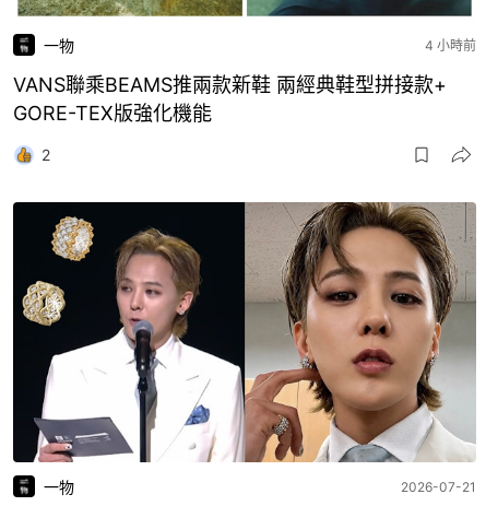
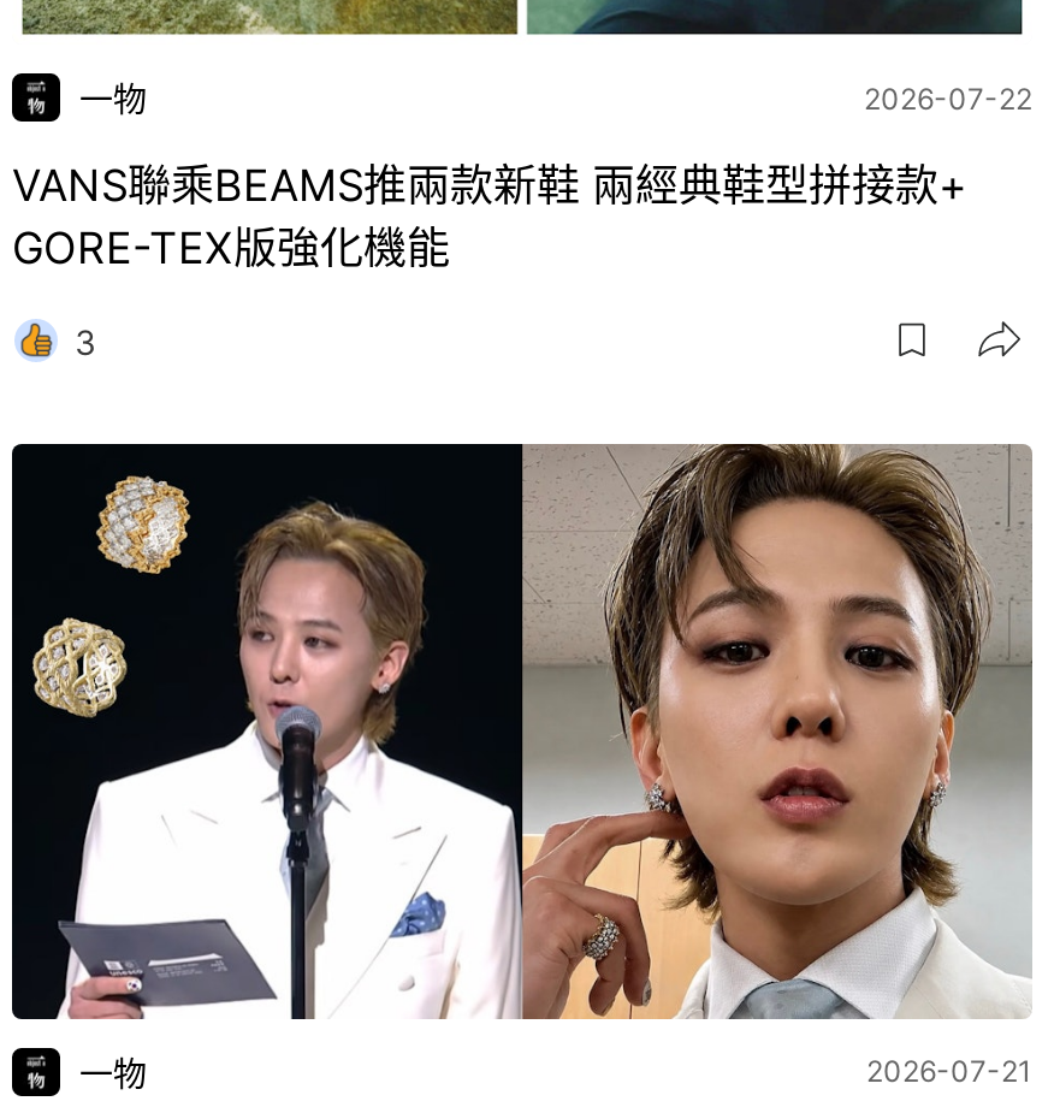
[425,37,476,54] 4 小時前 -> [864,79,1032,116] 2026-07-22
[42,145,50,164] 2 -> [75,320,96,361] 3

